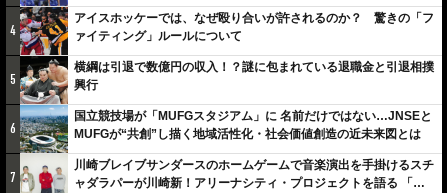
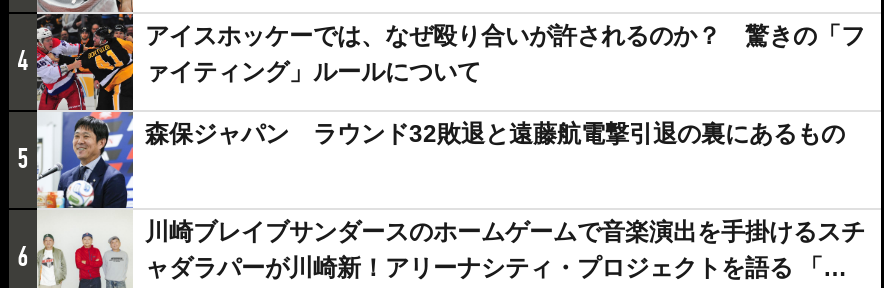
[20,55,434,153] [image] | 横綱は引退で数億円の収入！？謎に包まれている退職金と引退相撲 | 興行 -> [37,110,845,208] [image] | 森保ジャパン ラウンド32敗退と遠藤航電撃引退の裏にあるもの
[10,109,432,186] 国立競技場が「MUFGスタジアム」に 名前だけではない…JNSEと | MUFGが“共創”し描く地域活性化・社会価値創造の近未来図とは | 7 -> none

